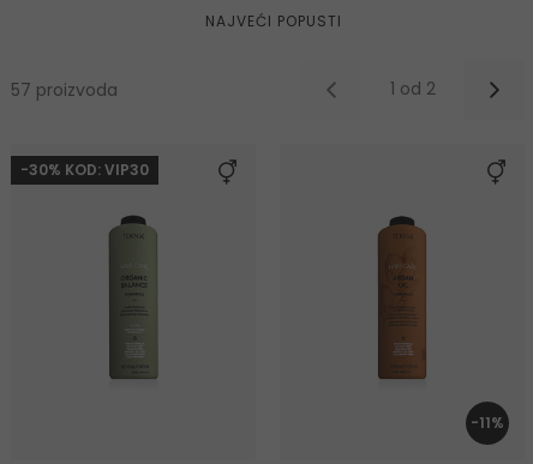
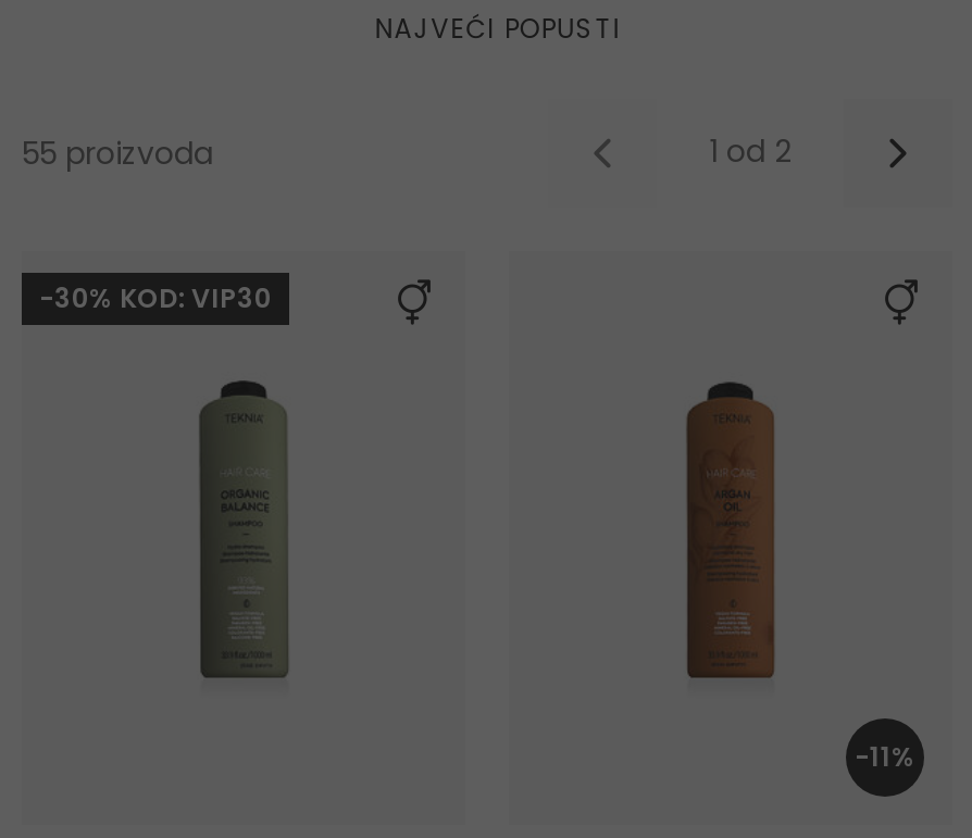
[11,78,118,102] 57 proizvoda -> [22,131,213,175] 55 proizvoda

